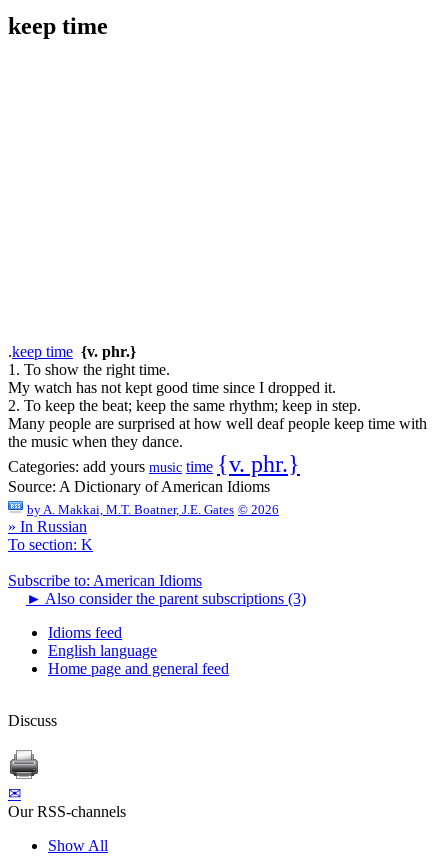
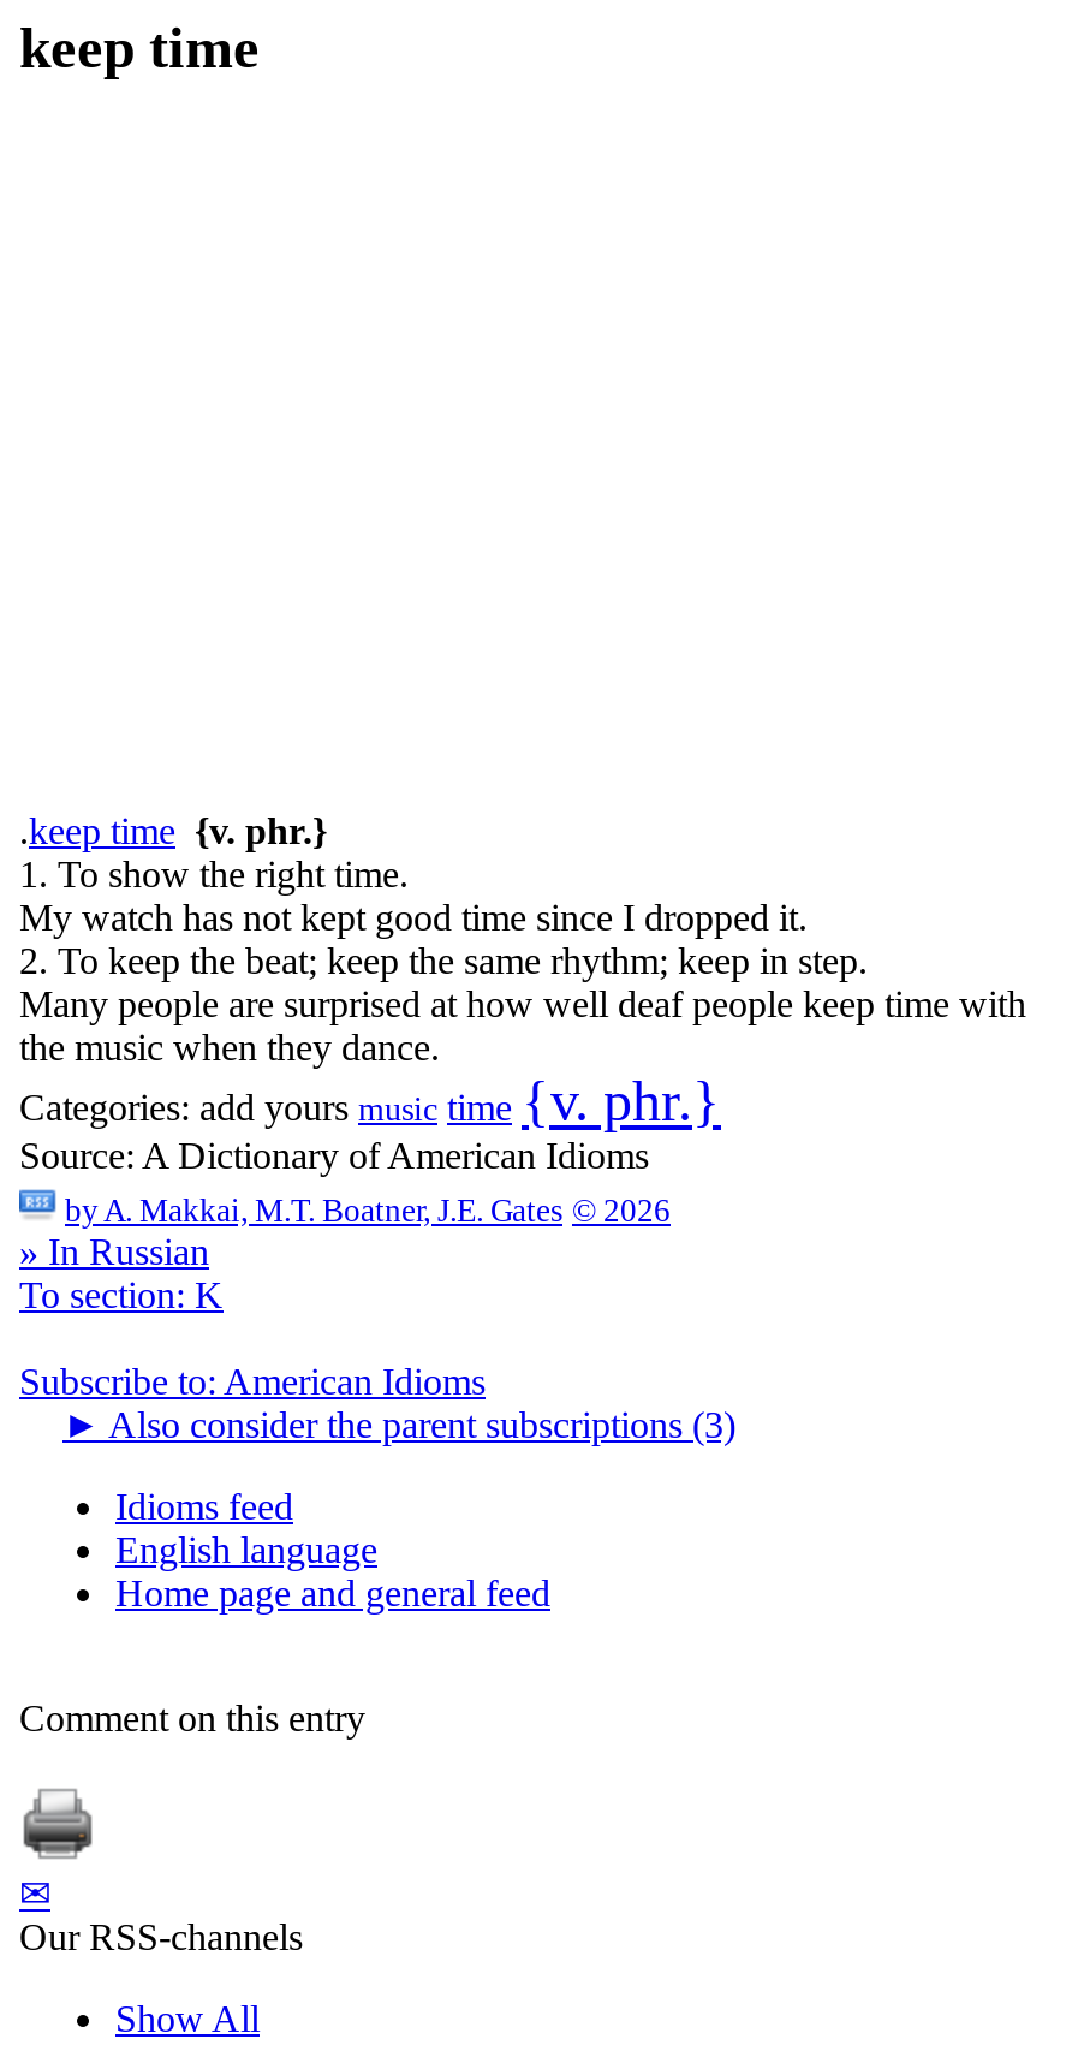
[8,712,57,729] Discuss -> [19,1697,365,1738] Comment on this entry

